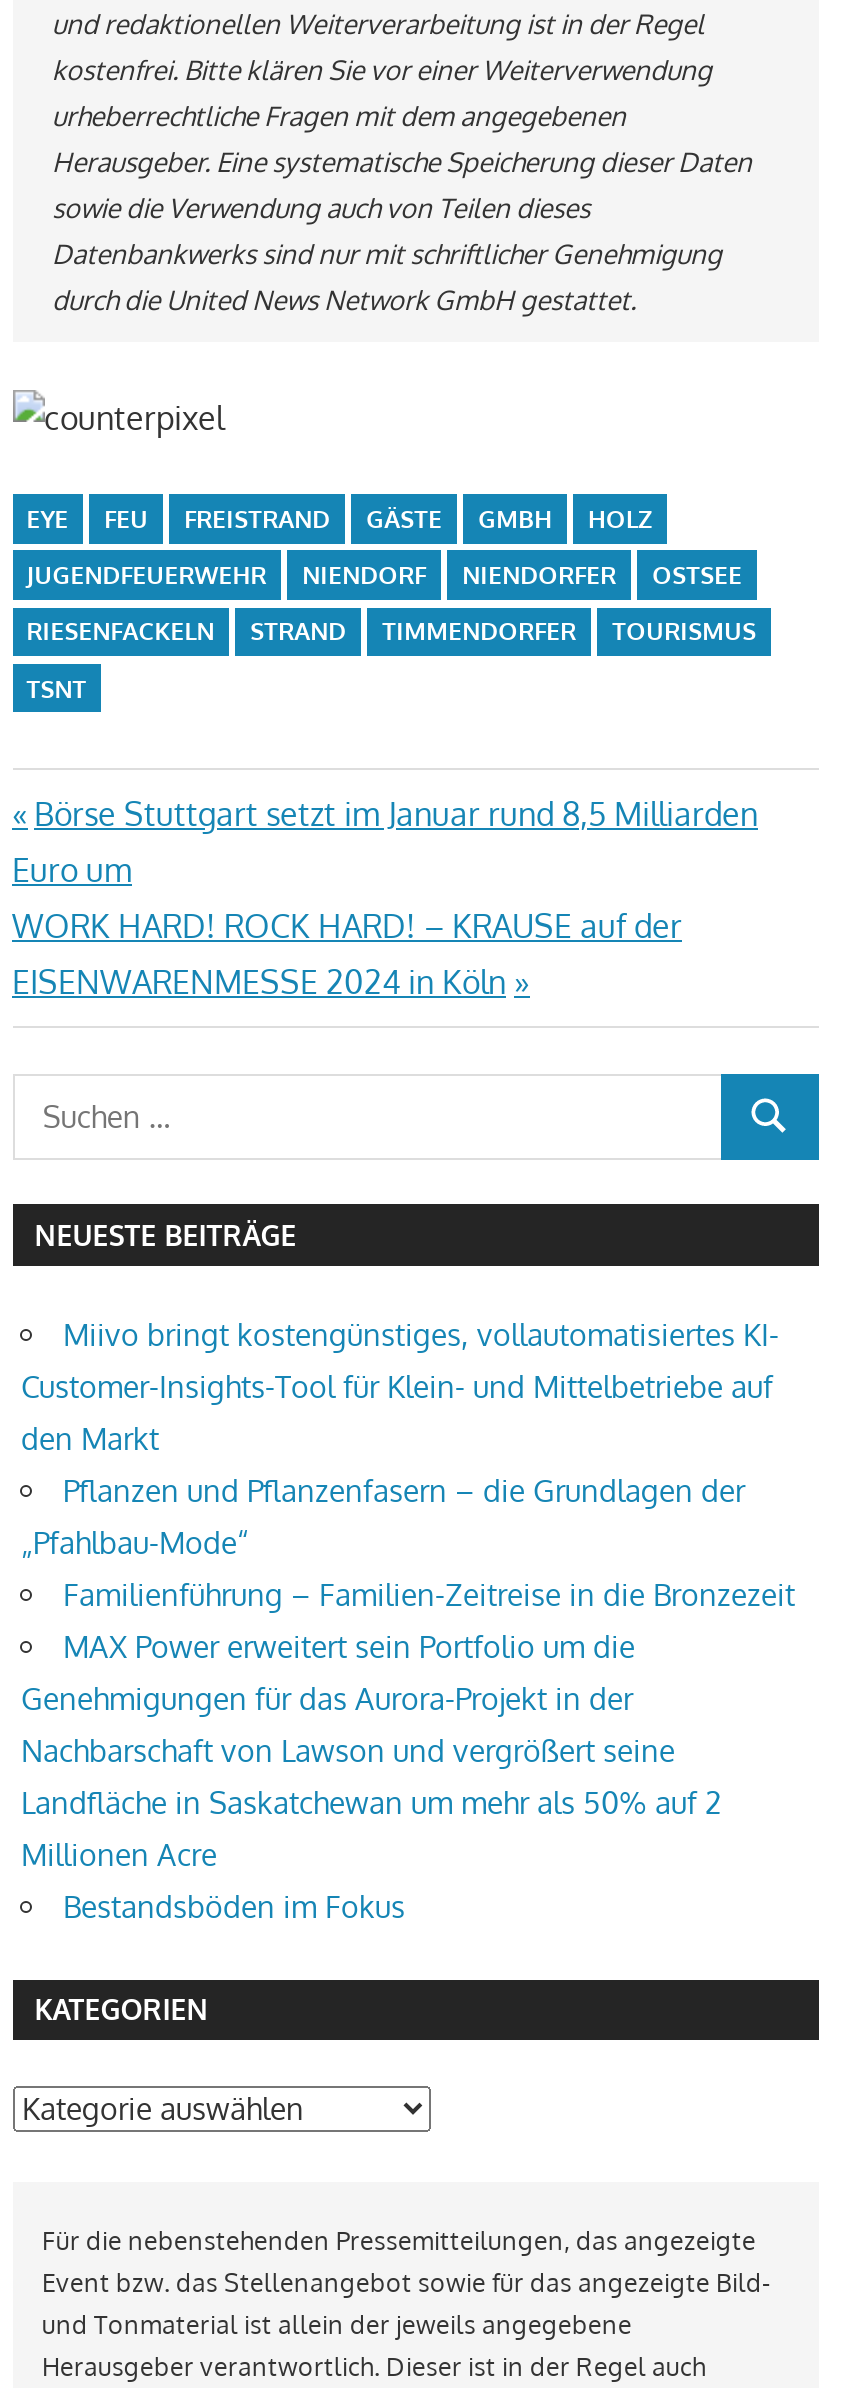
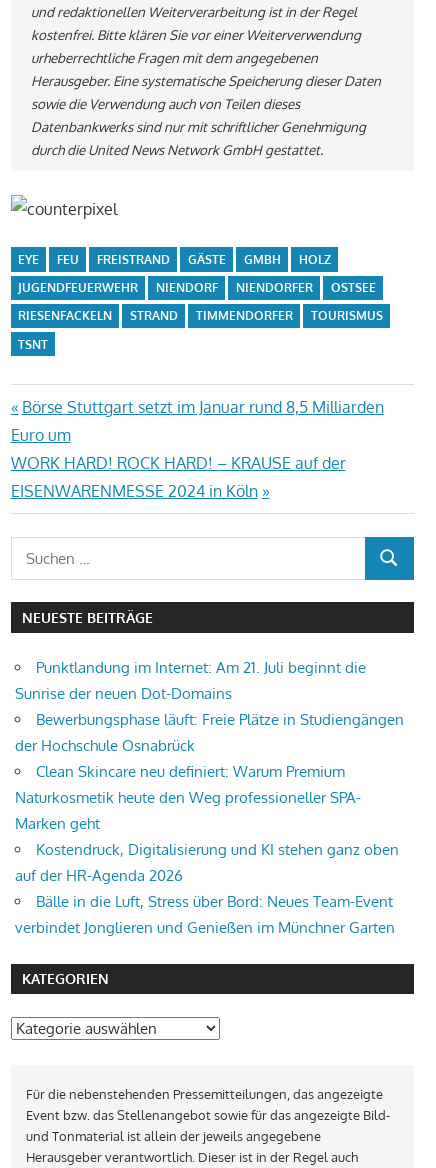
[21,1316,795,1926] Miivo bringt kostengünstiges, vollautomatisiertes KI- | Customer-Insights-Tool für Klein- und Mittelbetriebe auf | den Markt | Pflanzen und Pflanzenfasern – die Grundlagen der | „Pfahlbau-Mode“ | Familienführung – Familien-Zeitreise in die Bronzezeit | MAX Power erweitert sein Portfolio um die | Genehmigungen für das Aurora-Projekt in der | Nachbarschaft von Lawson und vergrößert seine | Landfläche in Saskatchewan um mehr als 50% auf 2 | Millionen Acre | Bestandsböden im Fokus -> [15,658,404,937] Punktlandung im Internet: Am 21. Juli beginnt die | Sunrise der neuen Dot-Domains | Bewerbungsphase läuft: Freie Plätze in Studiengängen | der Hochschule Osnabrück | Clean Skincare neu definiert: Warum Premium | Naturkosmetik heute den Weg professioneller SPA- | Marken geht | Kostendruck, Digitalisierung und KI stehen ganz oben | auf der HR-Agenda 2026 | Bälle in die Luft, Stress über Bord: Neues Team-Event | verbindet Jonglieren und Genießen im Münchner Garten

